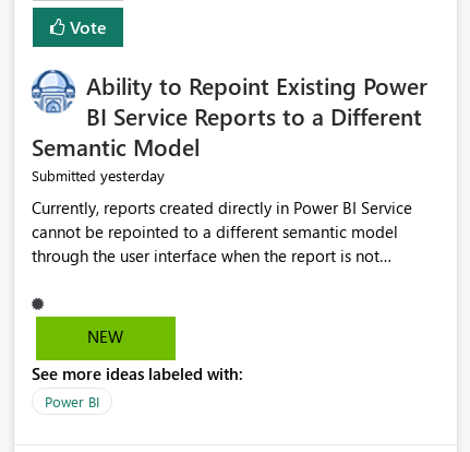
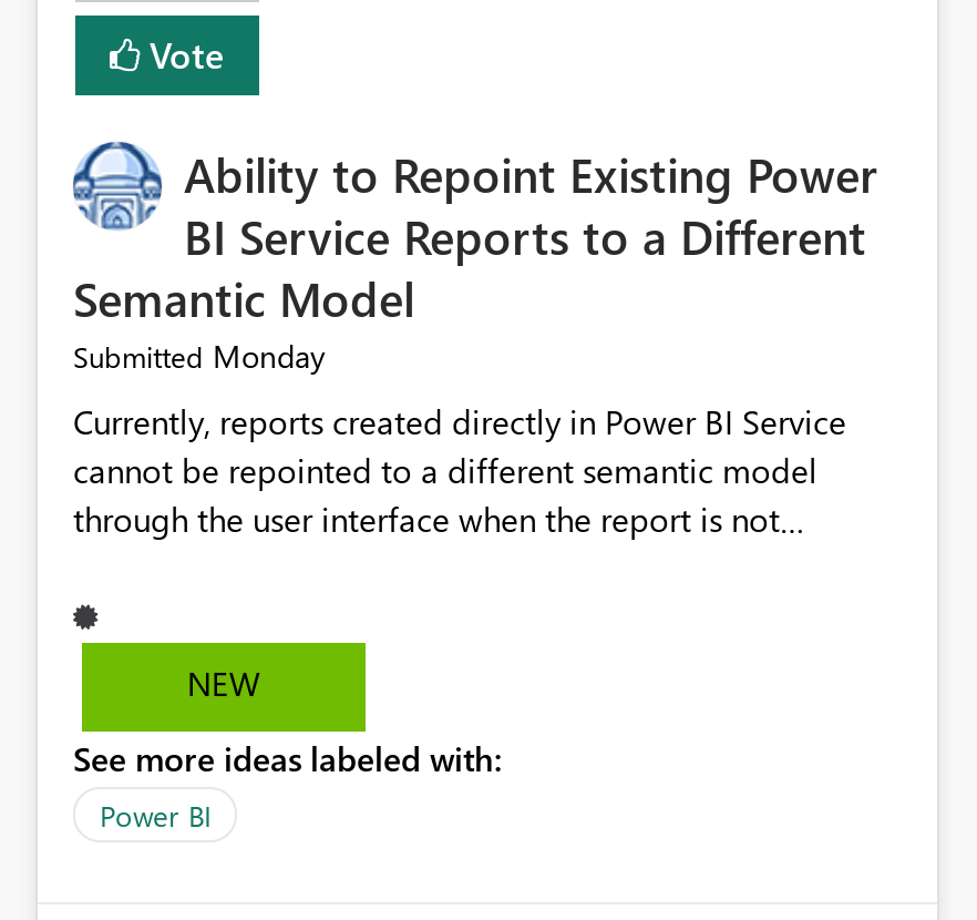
[32,165,165,186] Submitted yesterday -> [73,336,326,378] Submitted Monday

